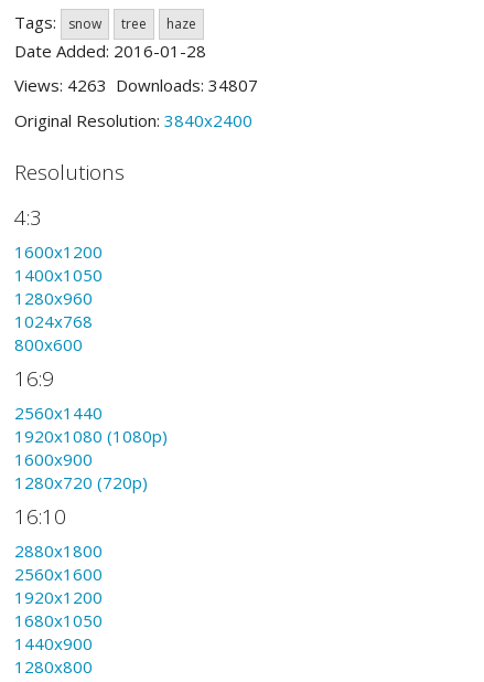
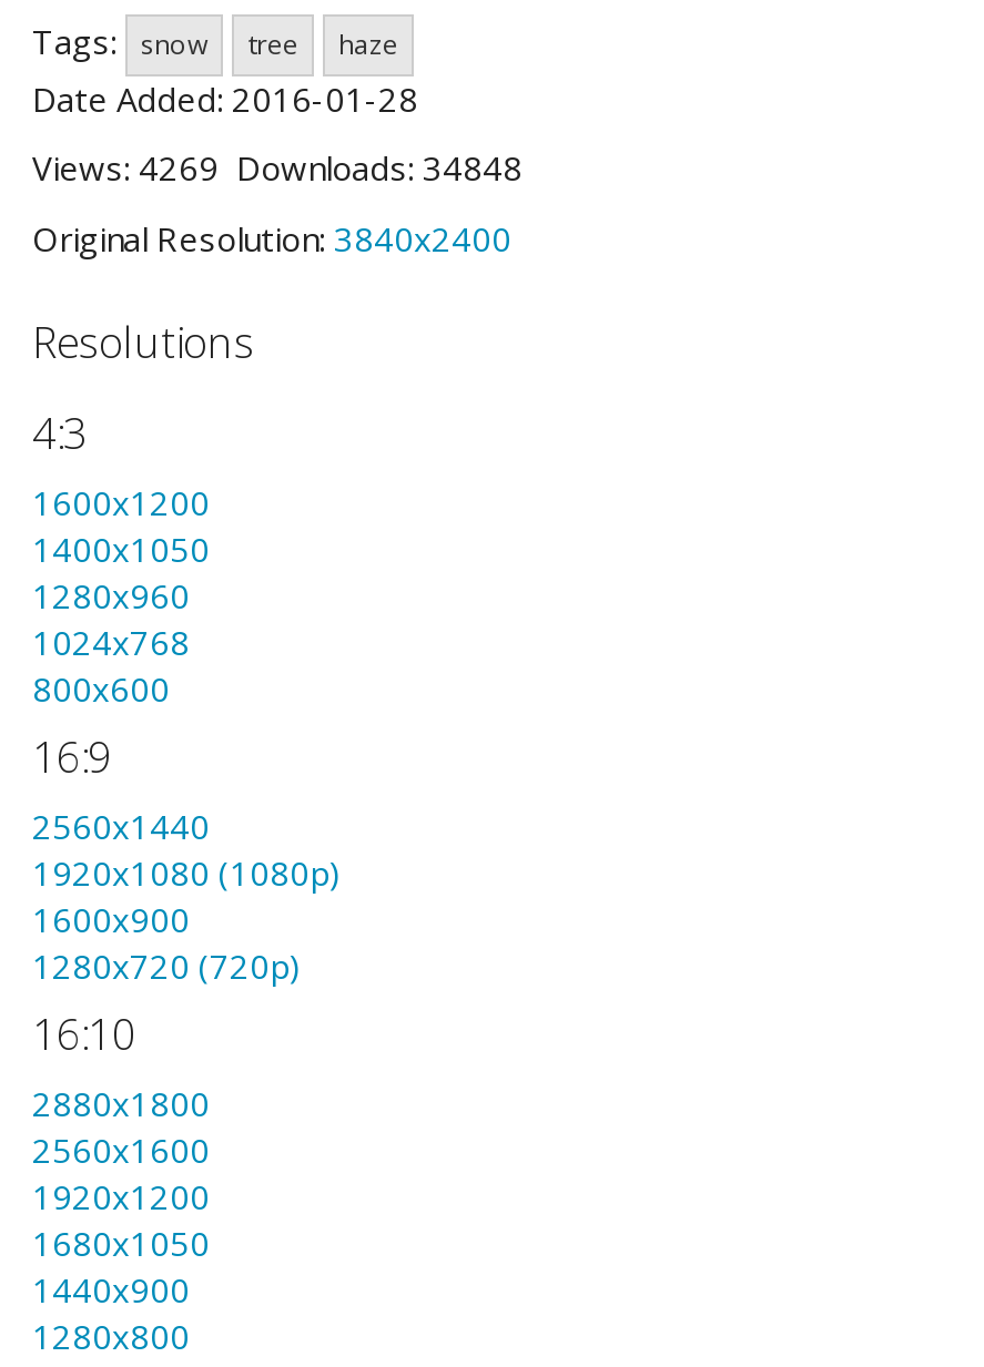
[14,74,258,96] Views: 4263 Downloads: 34807 -> [32,145,523,190] Views: 4269 Downloads: 34848

